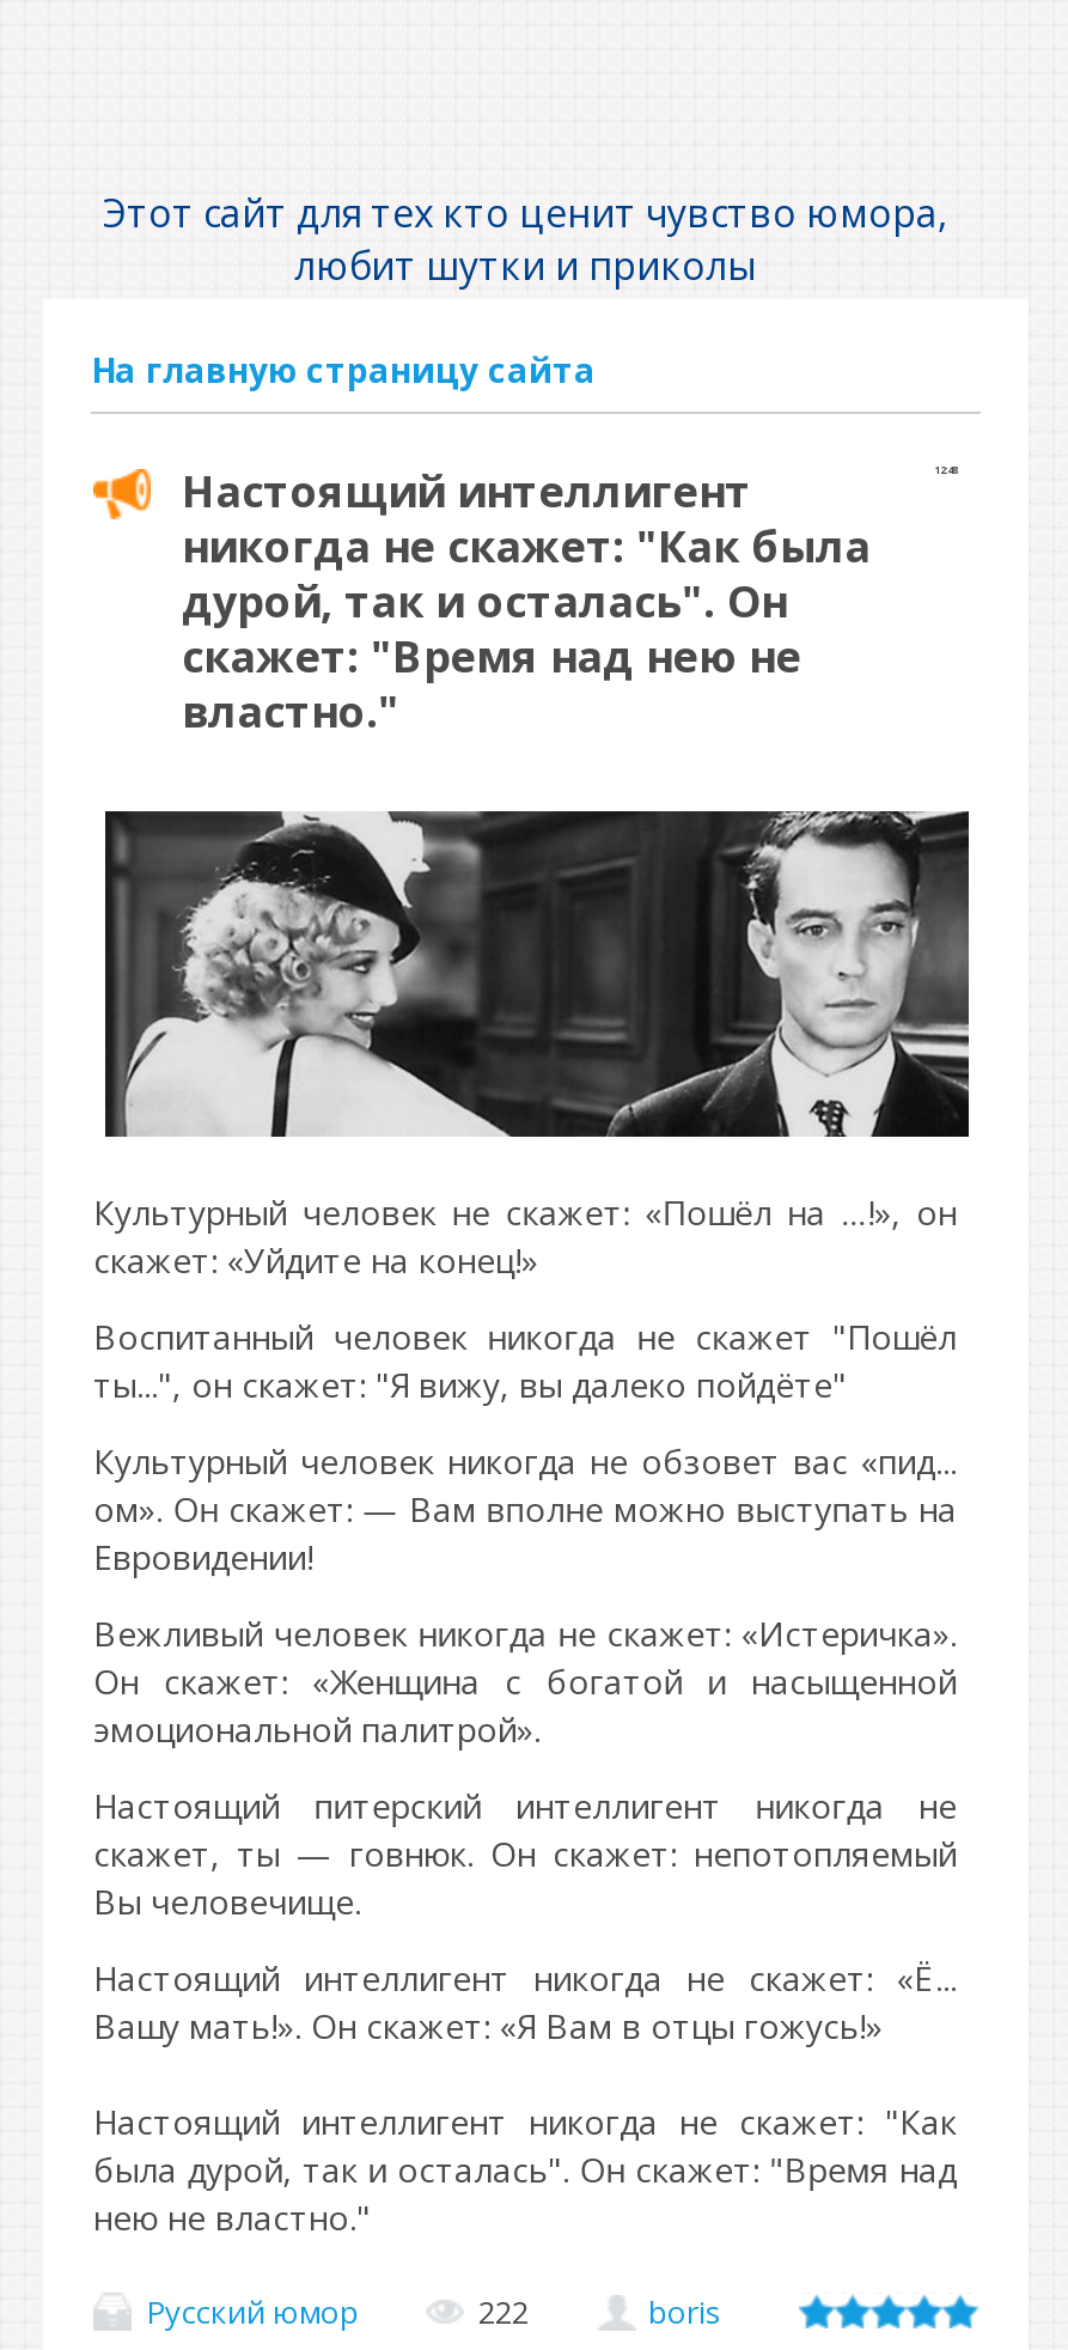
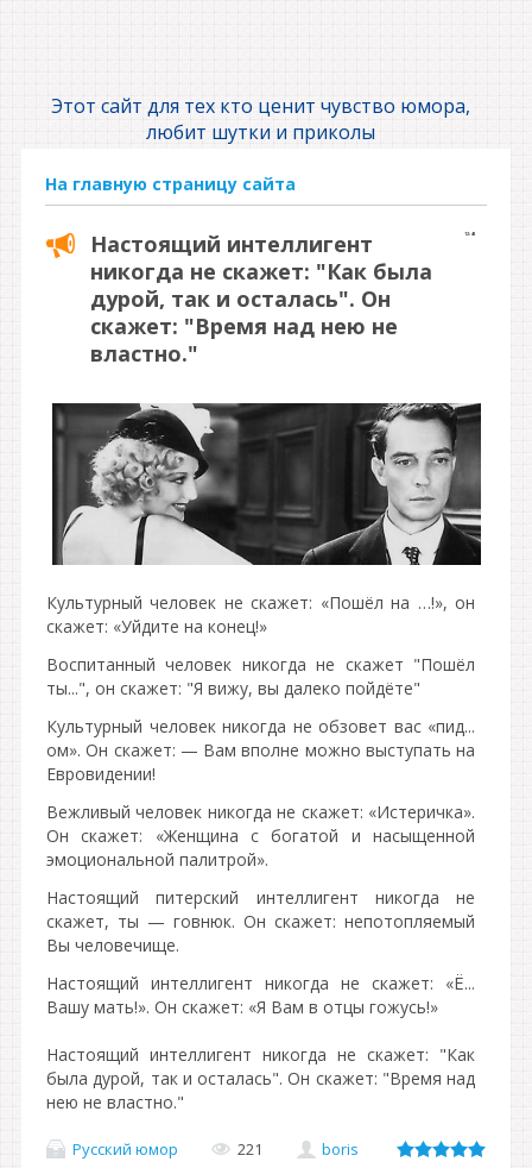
[478,2289,529,2332] 222 -> [237,1138,262,1159] 221

